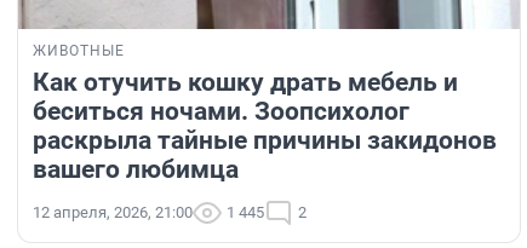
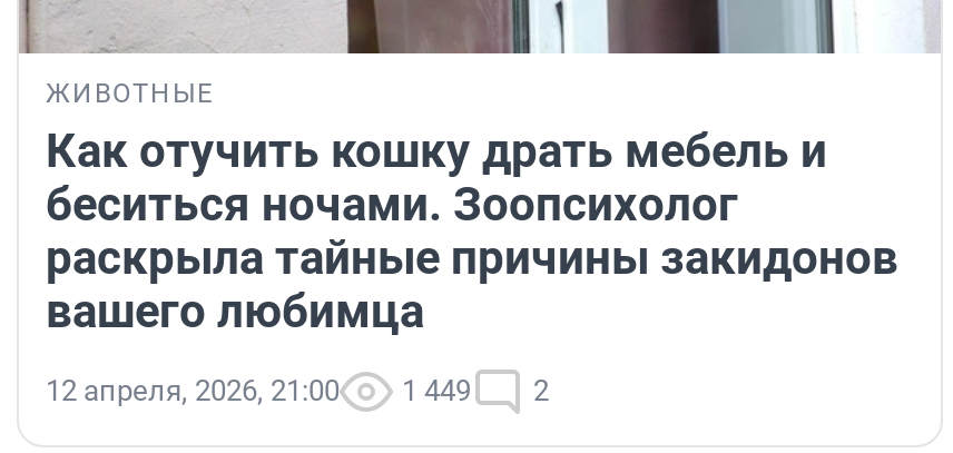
[33,203,307,222] 12 апреля, 2026, 21:00 1 445 2 -> [46,374,549,408] 12 апреля, 2026, 21:00 1 449 2

